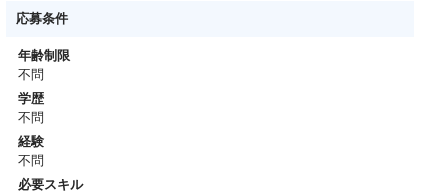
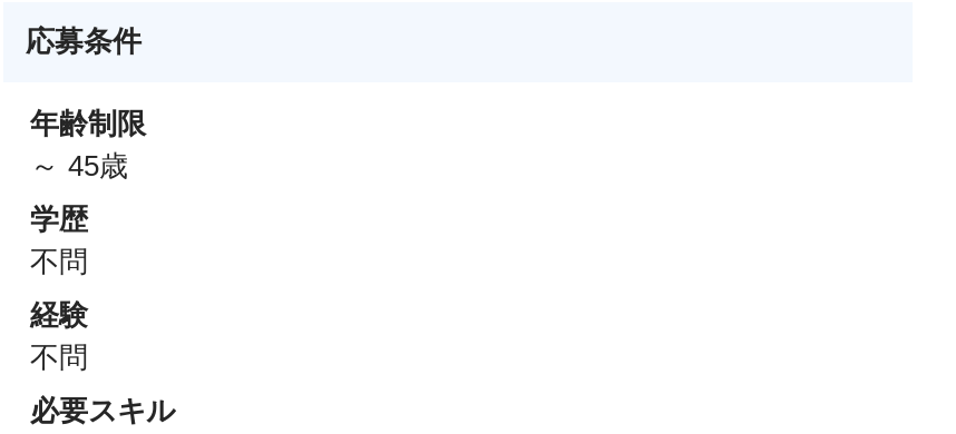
[18,67,44,82] 不問 -> [30,149,128,183] ～ 45歳

